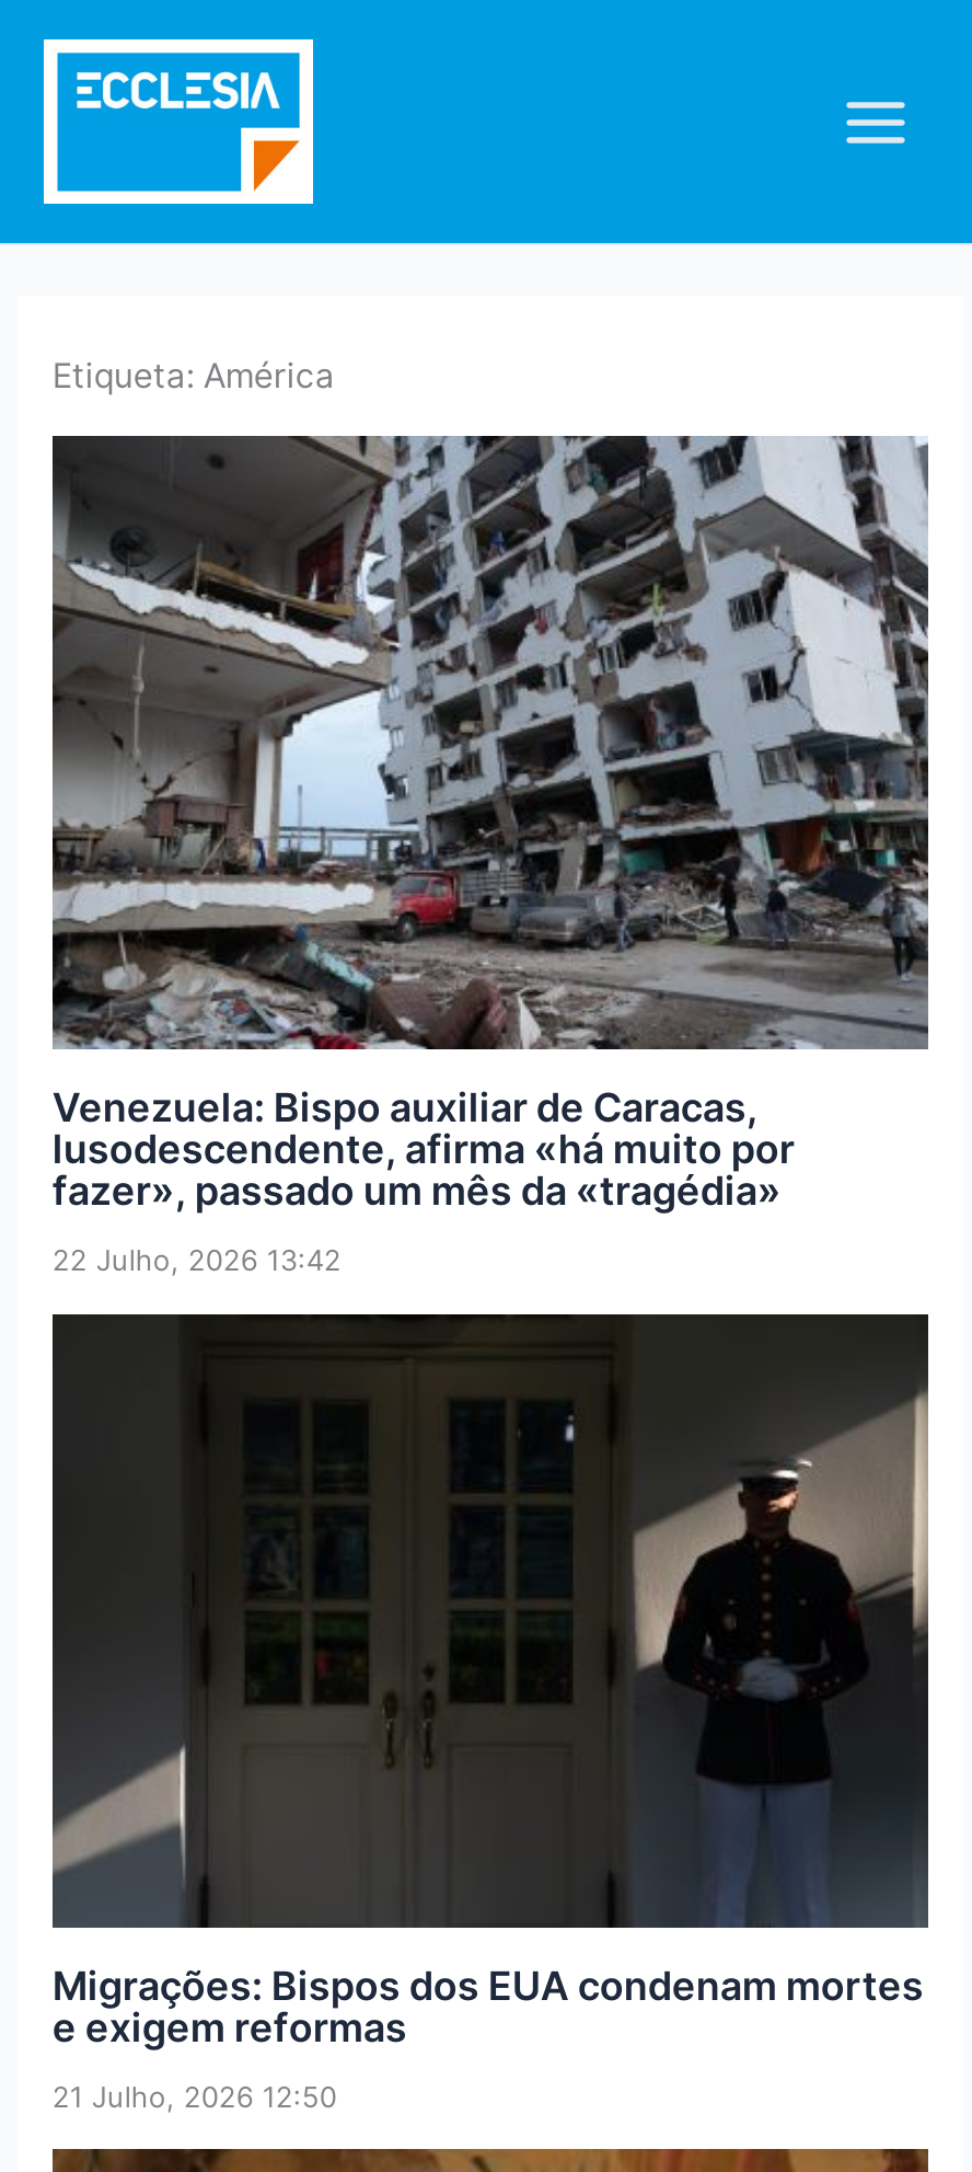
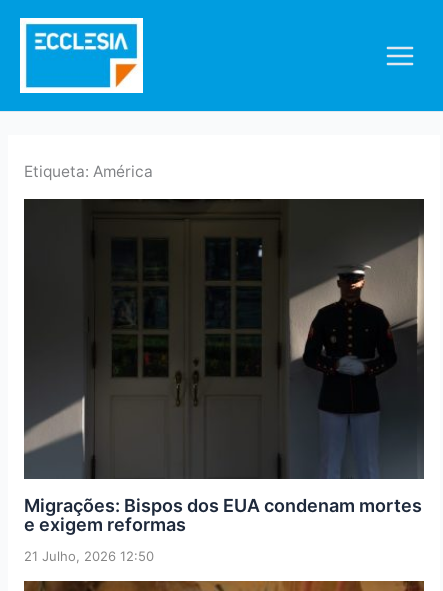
[52,434,928,1277] [image] | Venezuela: Bispo auxiliar de Caracas, | lusodescendente, afirma «há muito por | fazer», passado um mês da «tragédia» | 22 Julho, 2026 13:42 -> none

